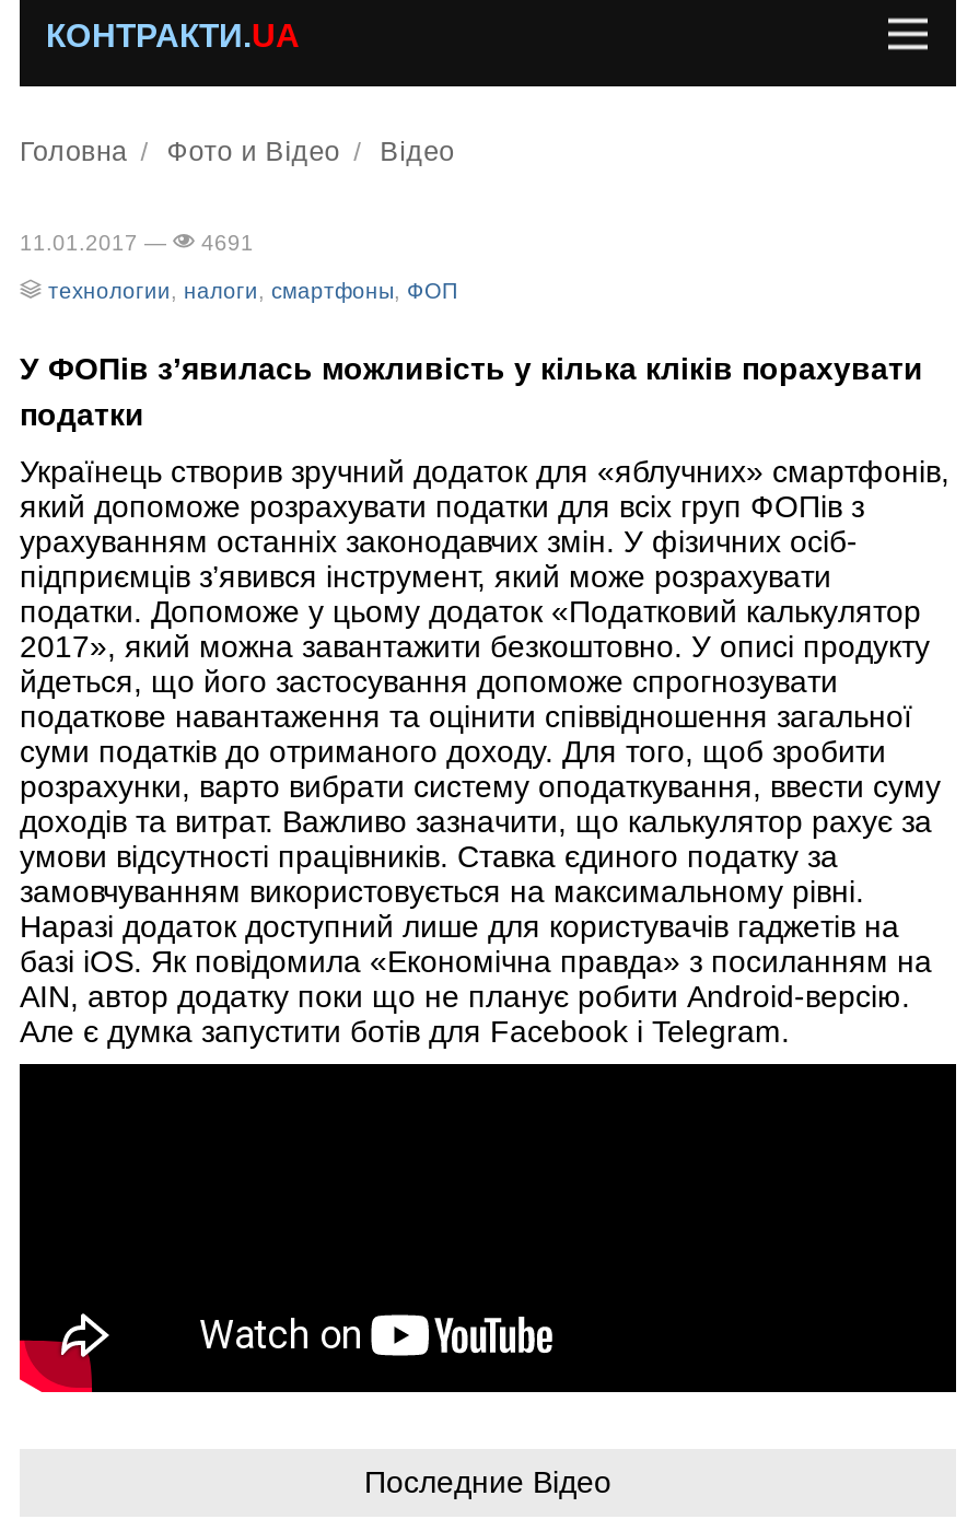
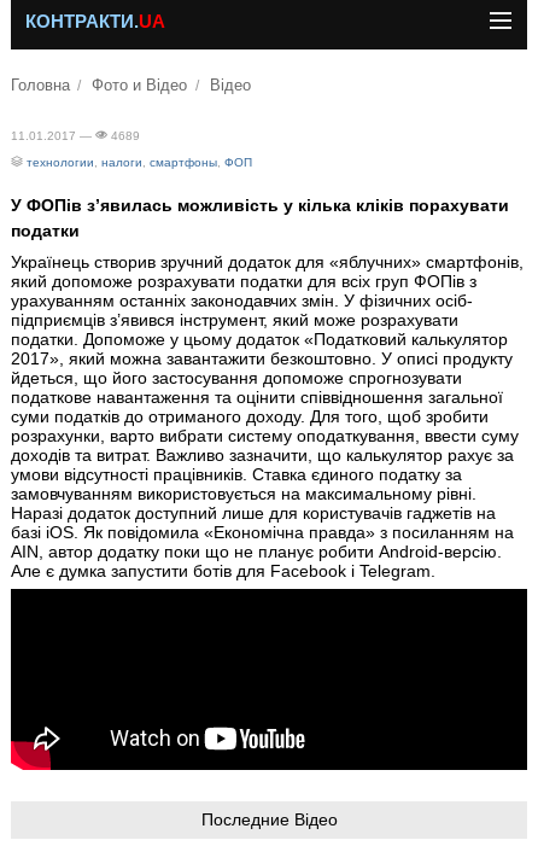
[20,231,254,255] 11.01.2017 — 4691 -> [11,129,140,142] 11.01.2017 — 4689

